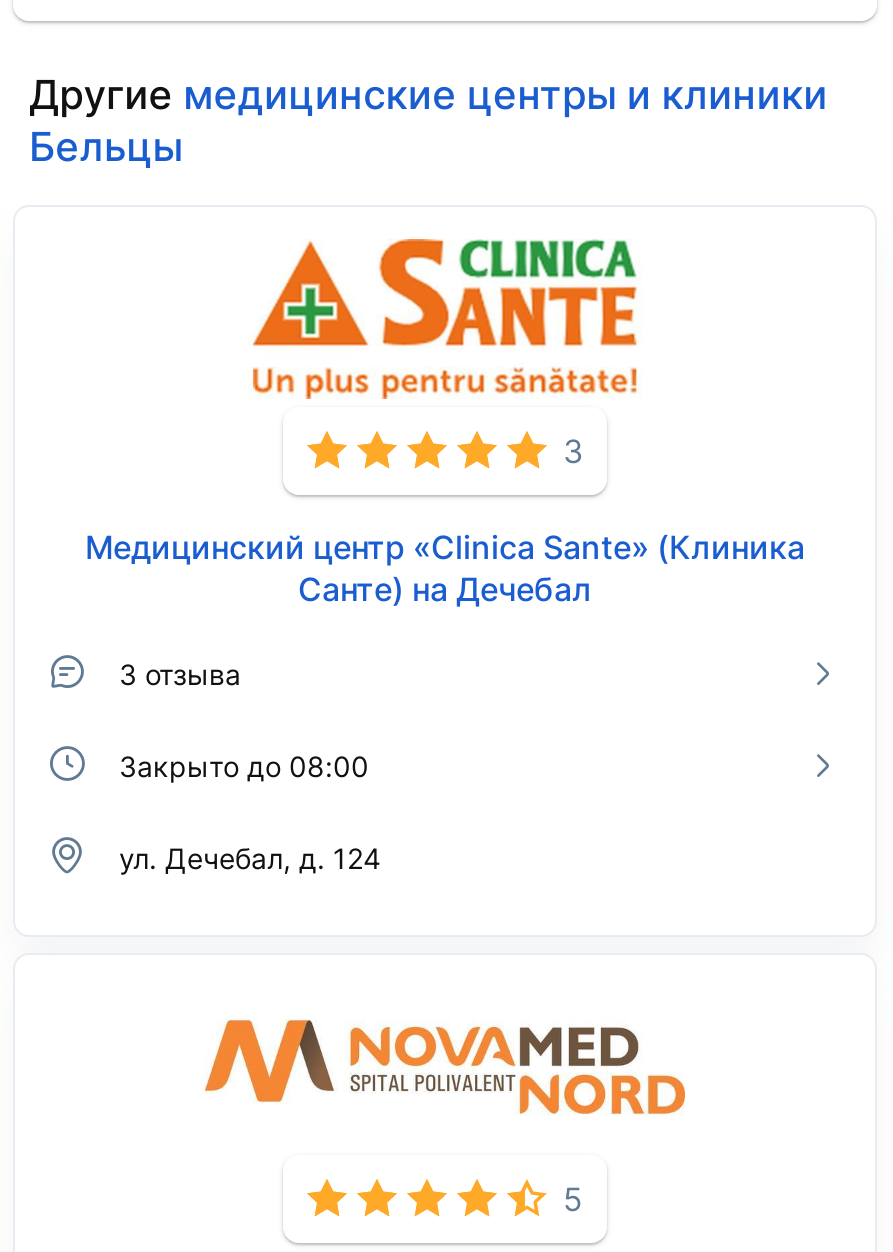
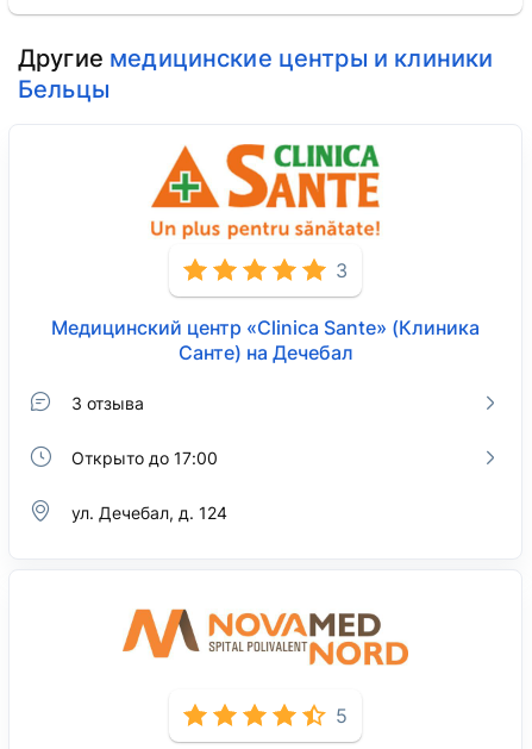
[119,748,369,782] Закрыто до 08:00 -> [71,447,218,467] Открыто до 17:00

